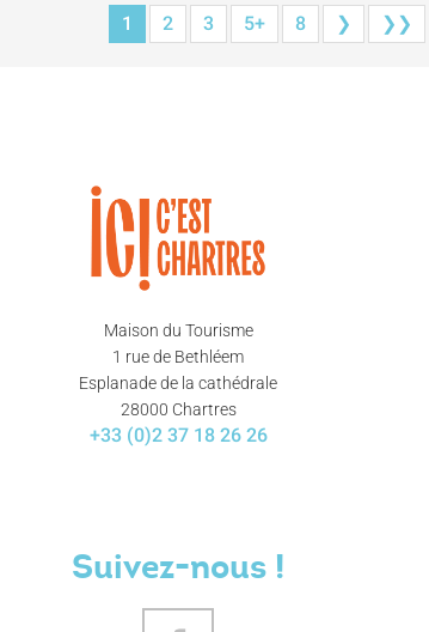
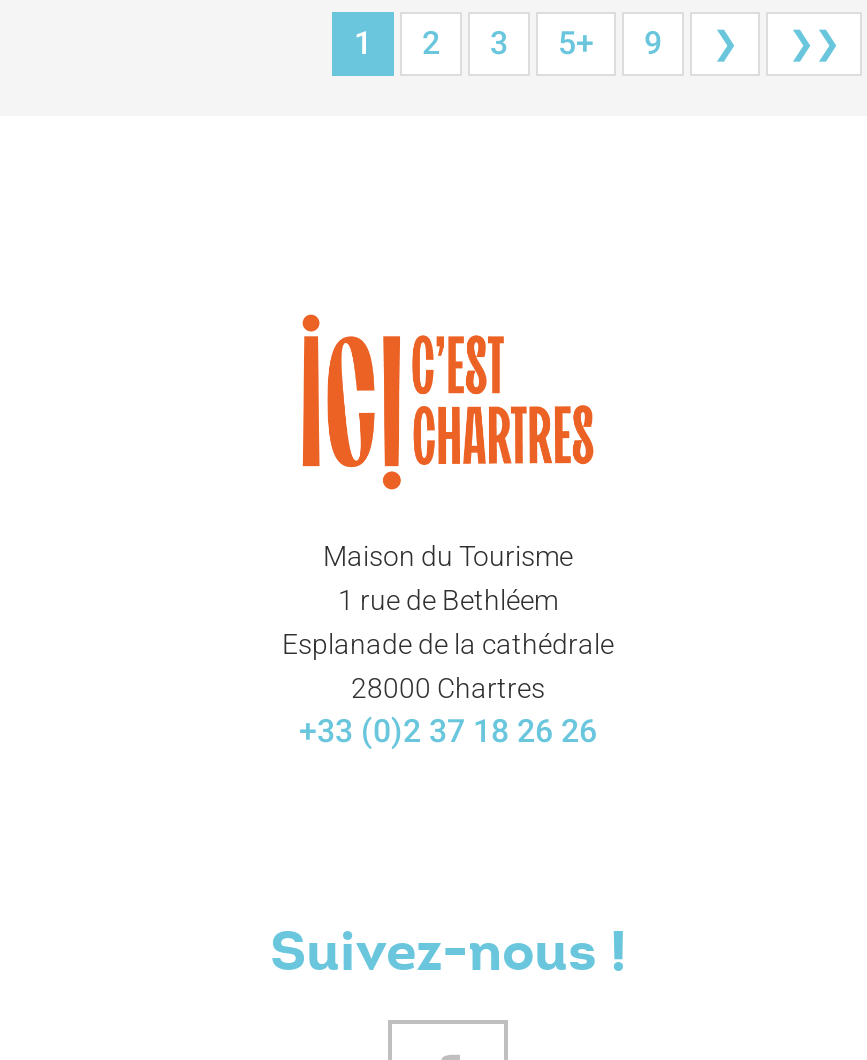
[295,12,306,35] 8 -> [644,24,662,62] 9

